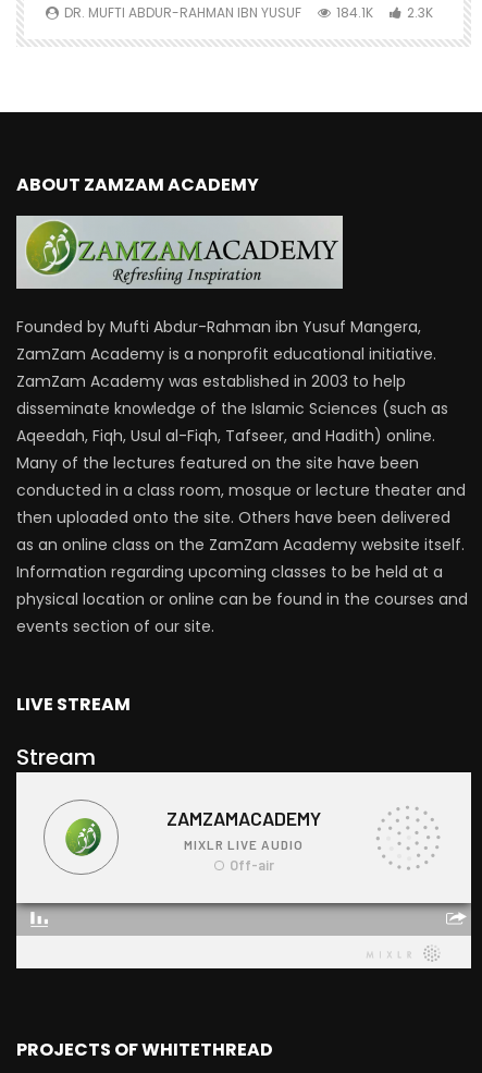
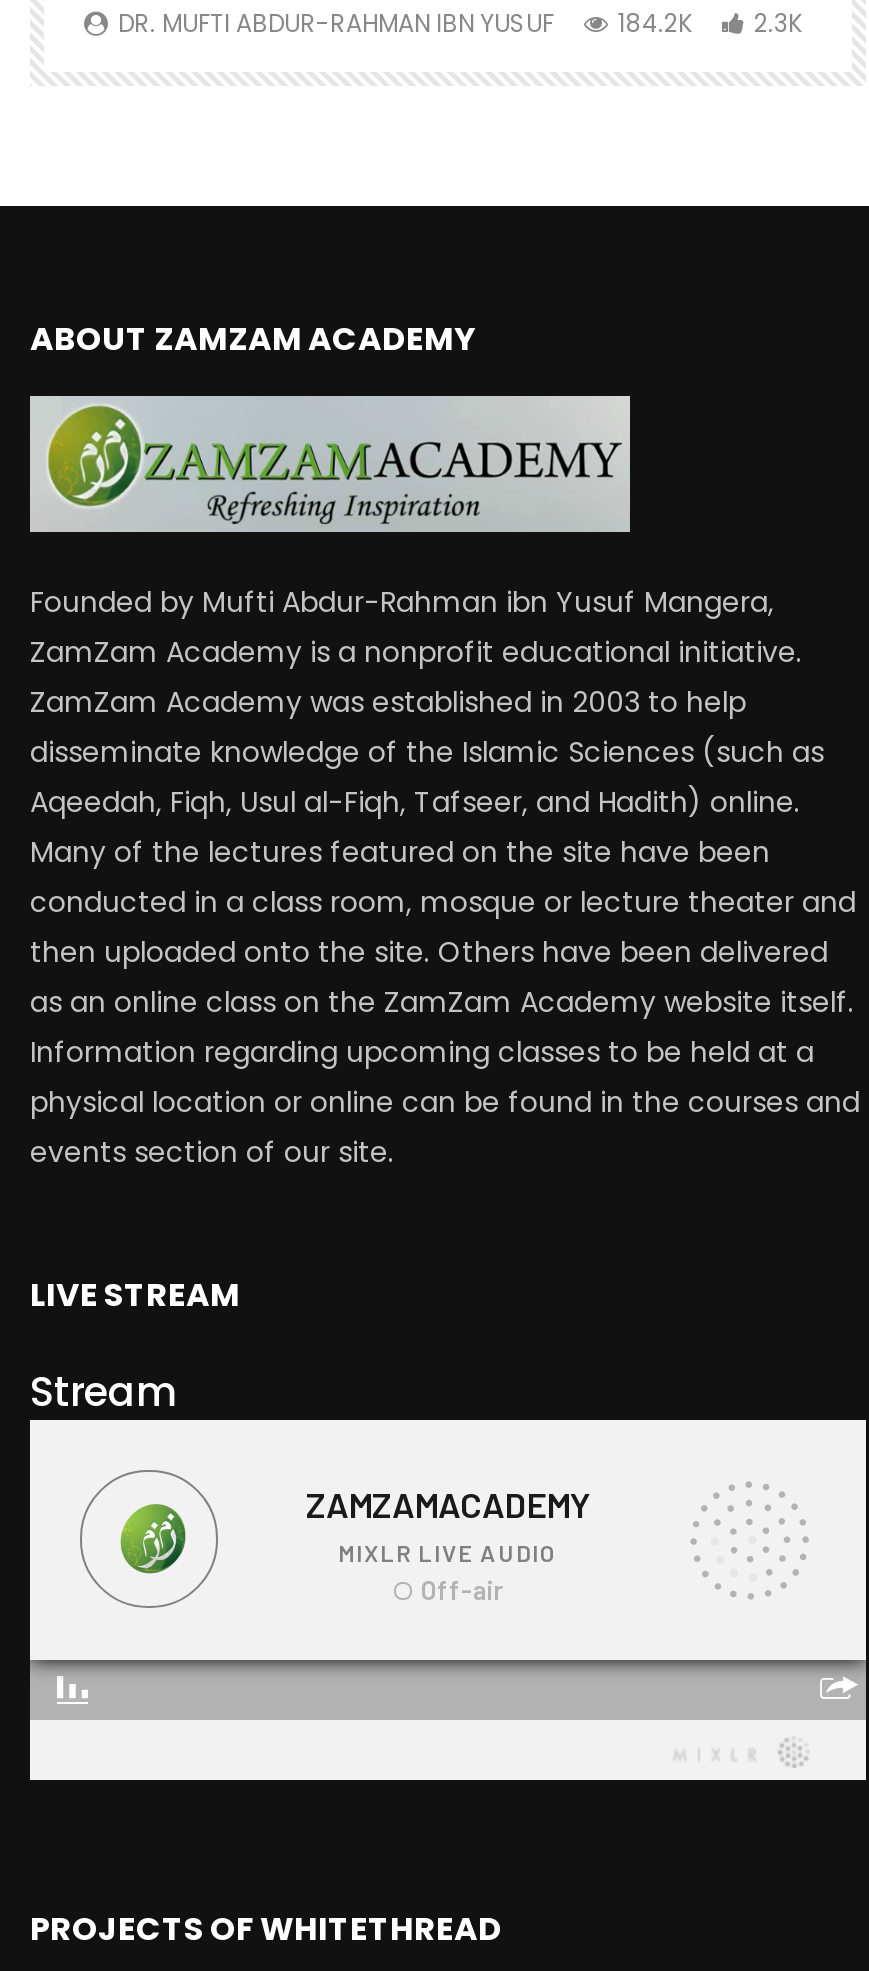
[64,3,433,22] DR. MUFTI ABDUR-RAHMAN IBN YUSUF 184.1K 2.3K -> [118,6,802,40] DR. MUFTI ABDUR-RAHMAN IBN YUSUF 184.2K 2.3K

